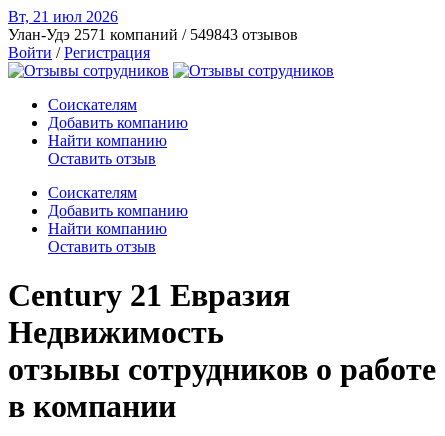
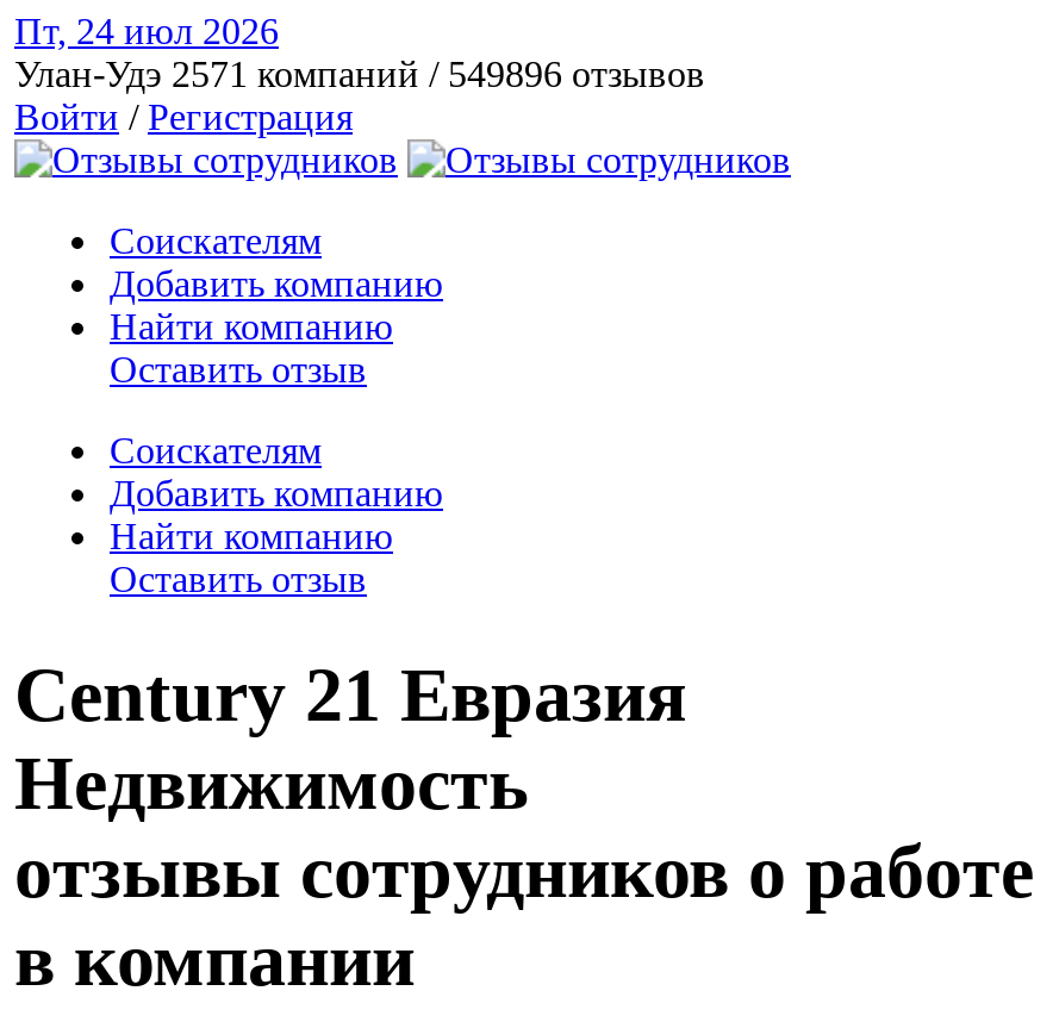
[8,8,118,25] Вт, 21 июл 2026 -> [14,11,279,51] Пт, 24 июл 2026
[8,26,298,43] Улан-Удэ 2571 компаний / 549843 отзывов -> [14,54,705,94] Улан-Удэ 2571 компаний / 549896 отзывов

